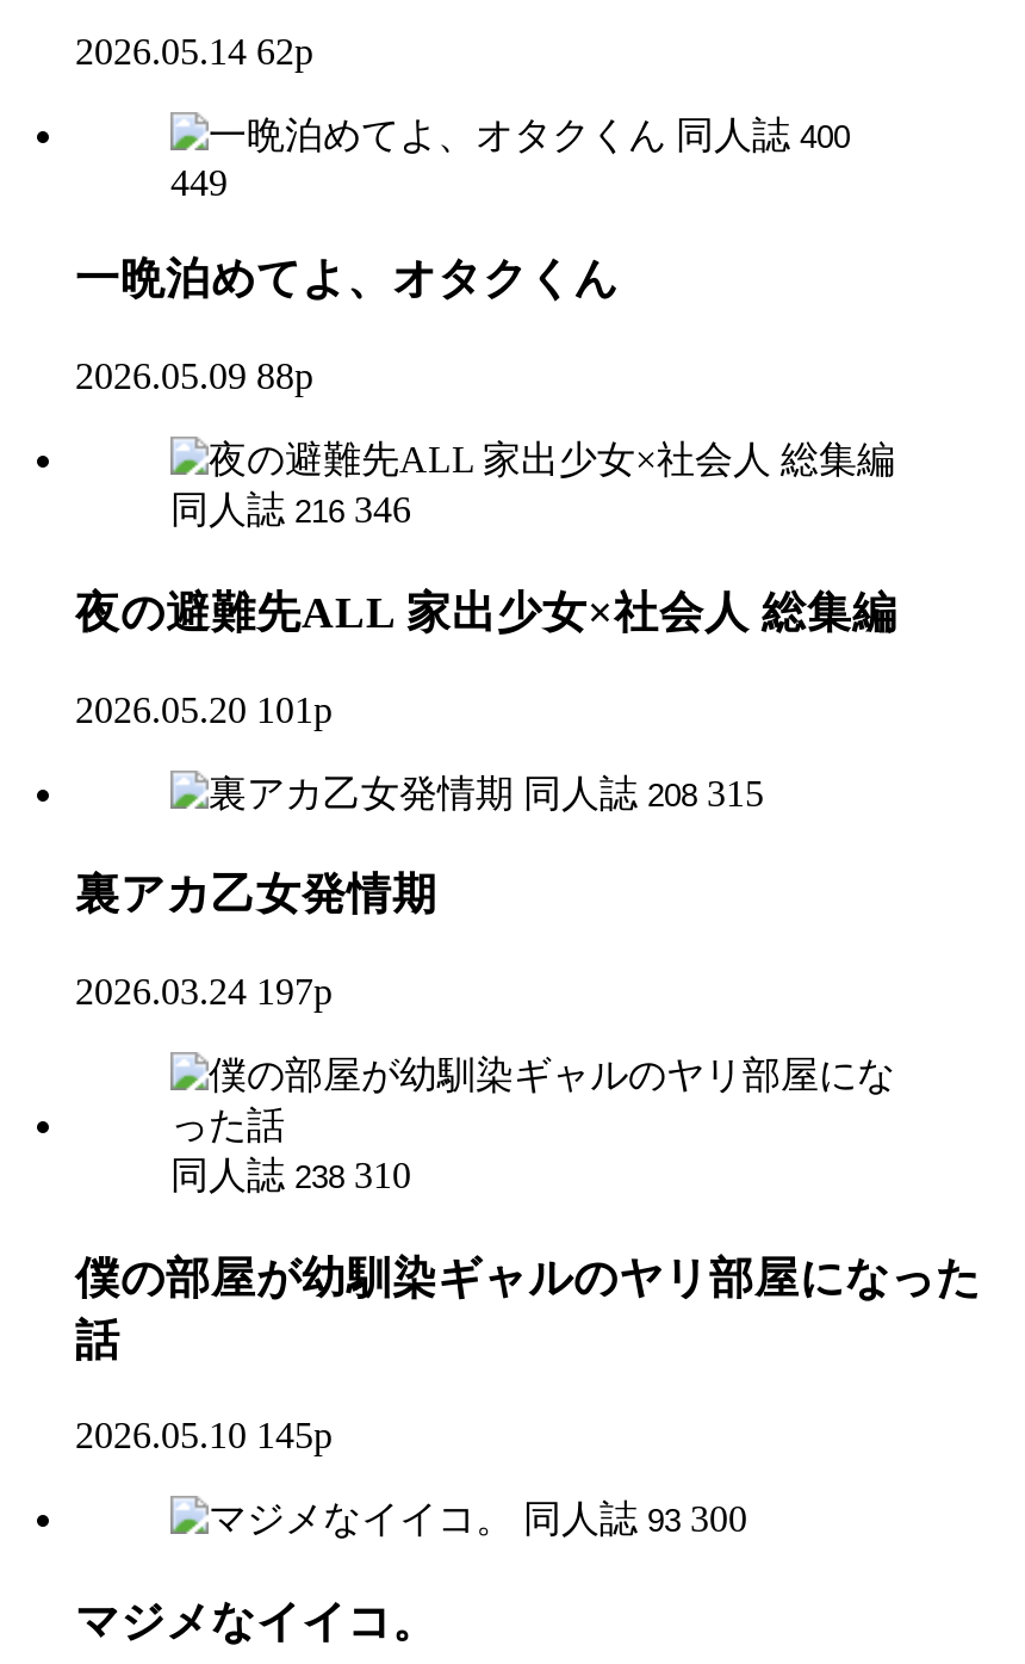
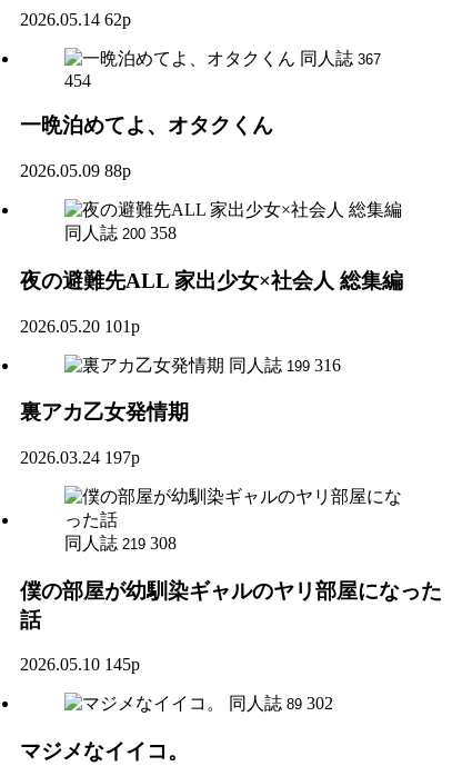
[676,114,850,154] 同人誌 400 -> [300,48,381,67] 同人誌 367
[170,161,228,202] 449 -> [64,71,91,90] 454
[170,489,411,530] 同人誌 216 346 -> [64,224,177,242] 同人誌 200 358
[523,772,764,812] 同人誌 208 315 -> [229,355,341,374] 同人誌 199 316
[170,1154,411,1195] 同人誌 238 310 -> [64,534,177,552] 同人誌 219 308
[523,1499,747,1540] 同人誌 93 300 -> [229,694,333,713] 同人誌 89 302

